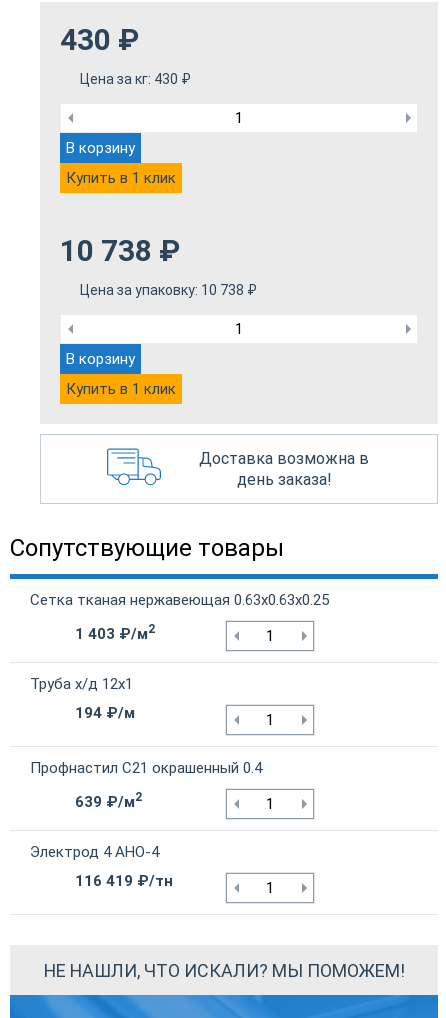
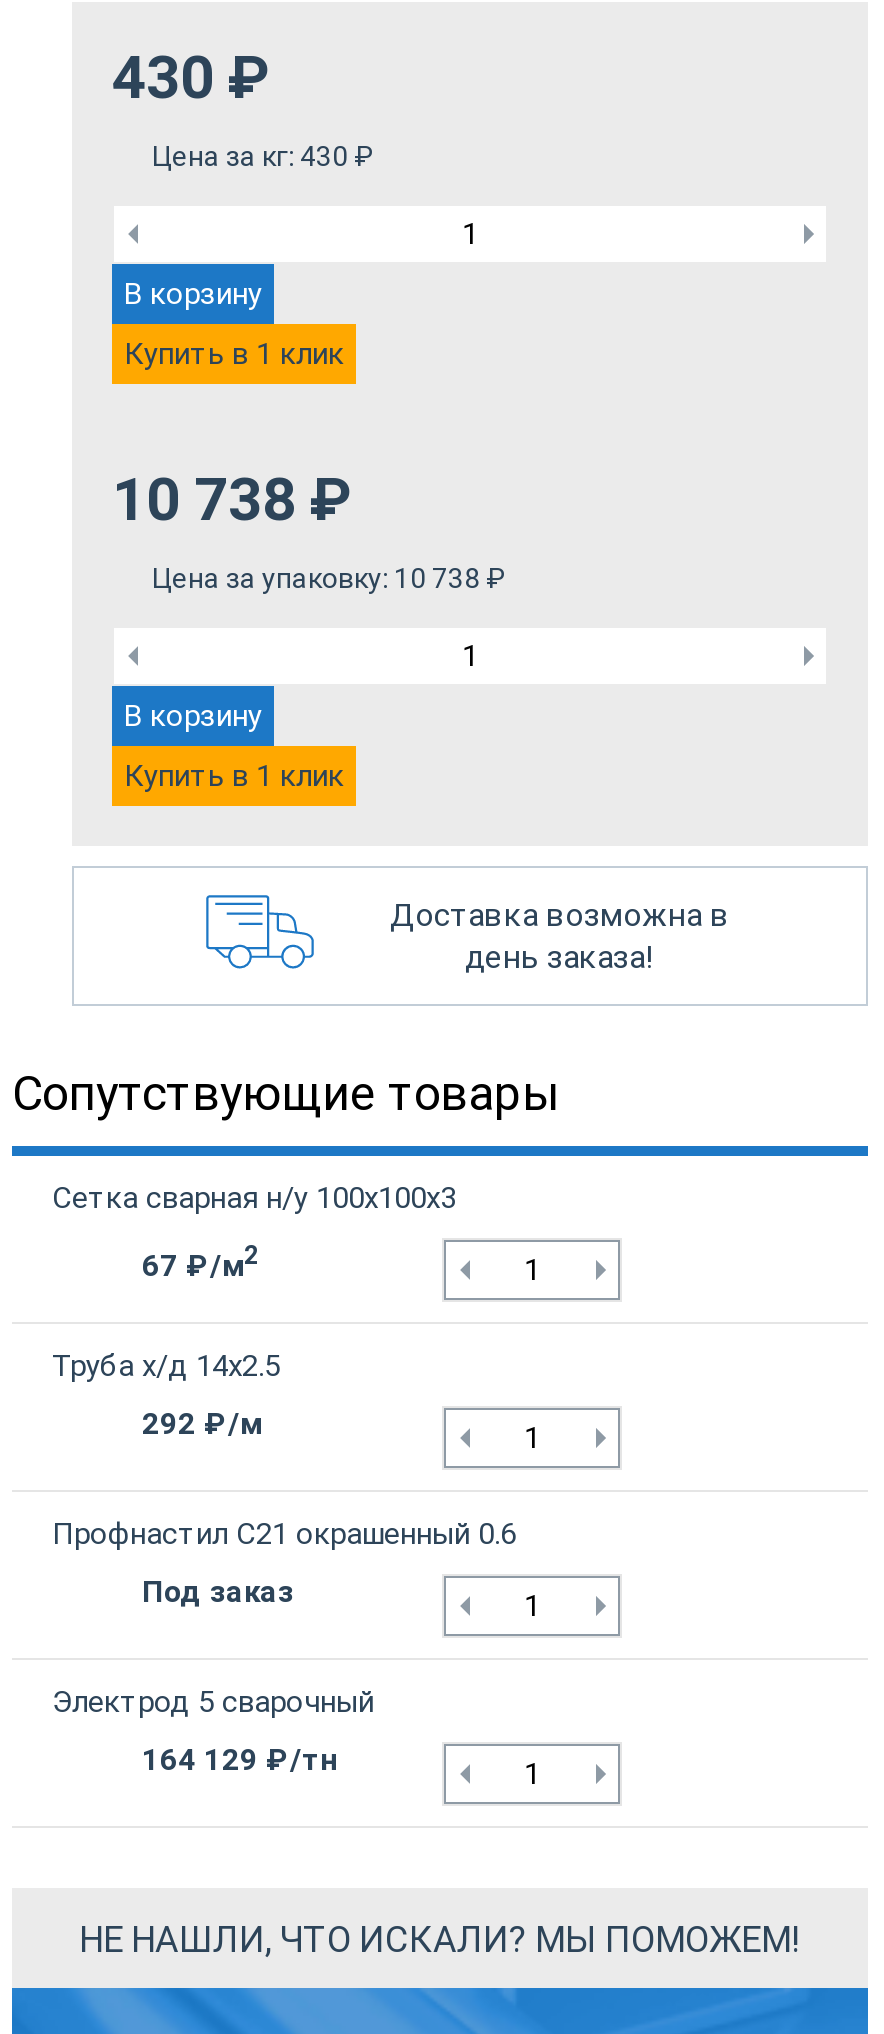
[30,591,329,609] Сетка тканая нержавеющая 0.63х0.63х0.25 -> [52,1180,456,1216] Сетка сварная н/у 100х100х3
[75,621,155,643] 1 403 ₽/м2 -> [142,1240,258,1284] 67 ₽/м2
[30,675,133,693] Труба х/д 12х1 -> [52,1348,280,1384] Труба х/д 14х2.5
[75,704,135,722] 194 ₽/м -> [142,1406,262,1442] 292 ₽/м
[30,759,262,777] Профнастил С21 окрашенный 0.4 -> [52,1516,516,1552] Профнастил С21 окрашенный 0.6
[75,789,142,811] 639 ₽/м2 -> [142,1574,294,1610] Под заказ
[30,843,159,861] Электрод 4 АНО-4 -> [52,1684,374,1720] Электрод 5 сварочный
[75,872,173,890] 116 419 ₽/тн -> [142,1742,338,1778] 164 129 ₽/тн

